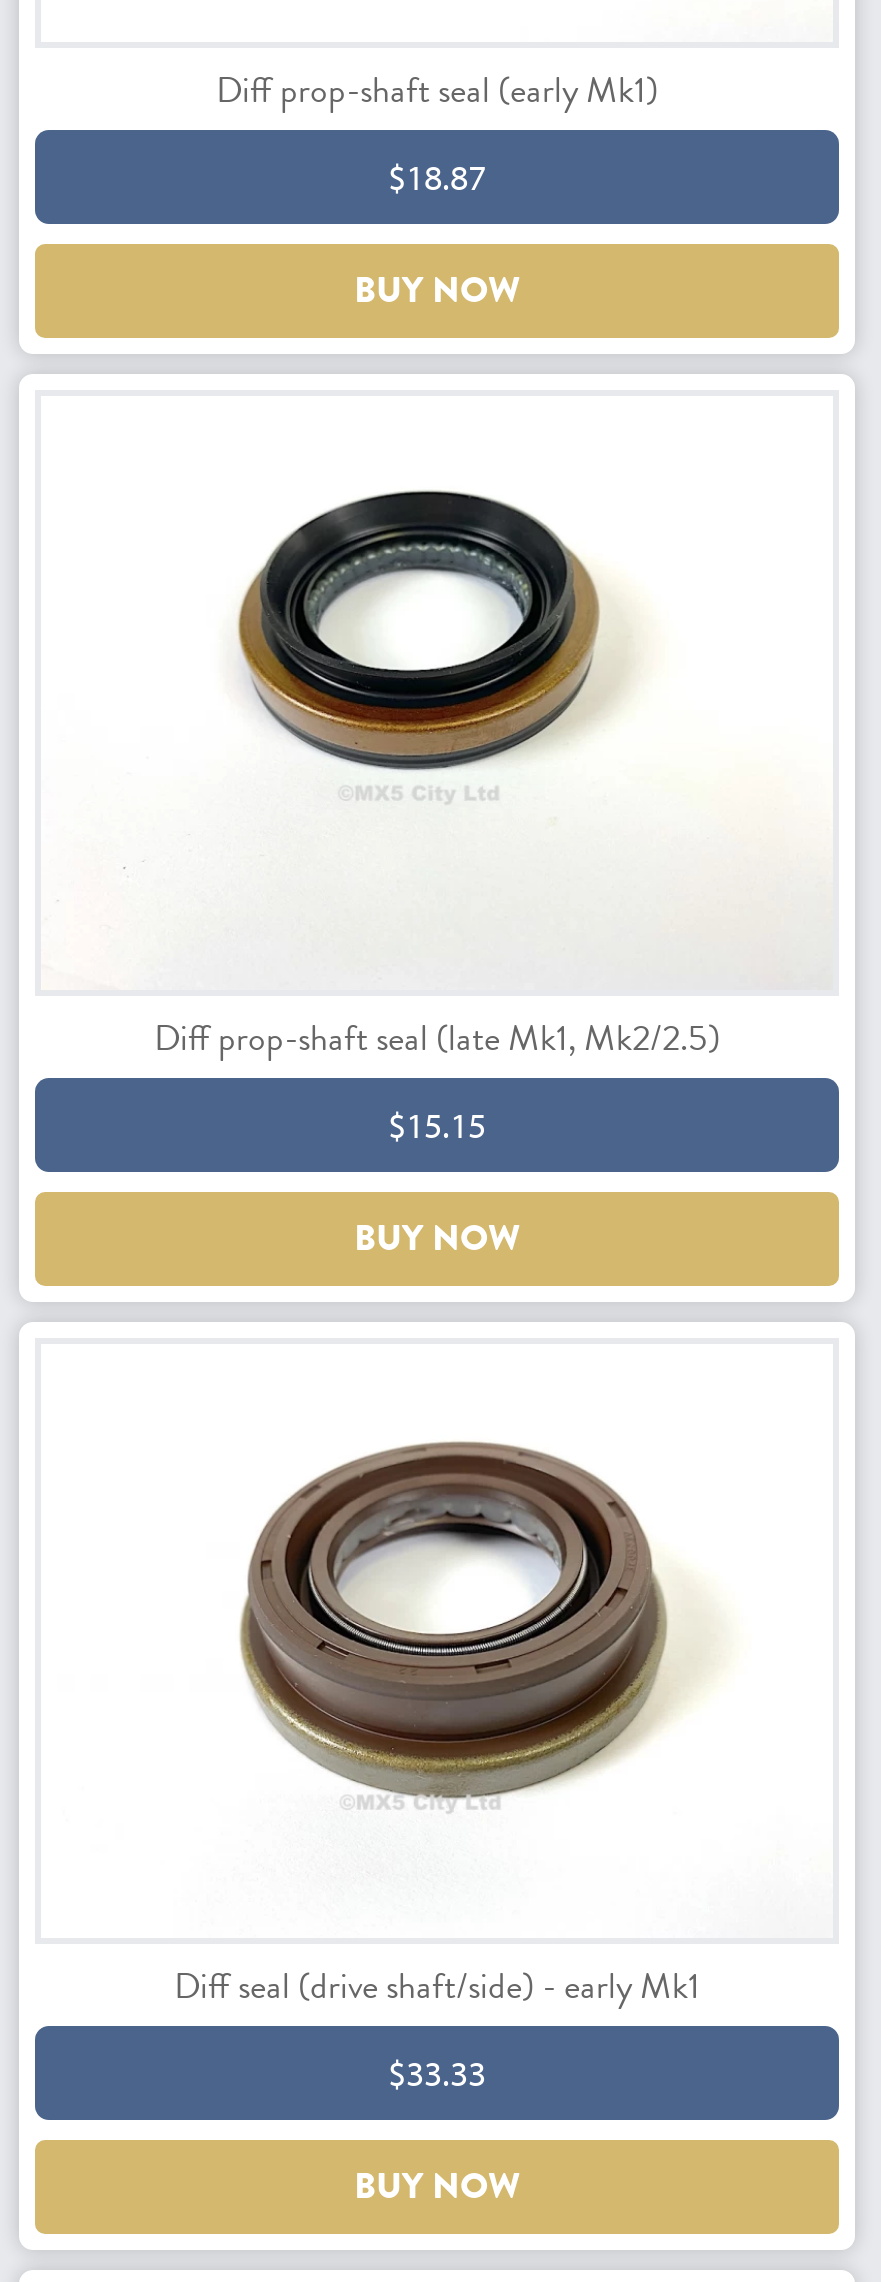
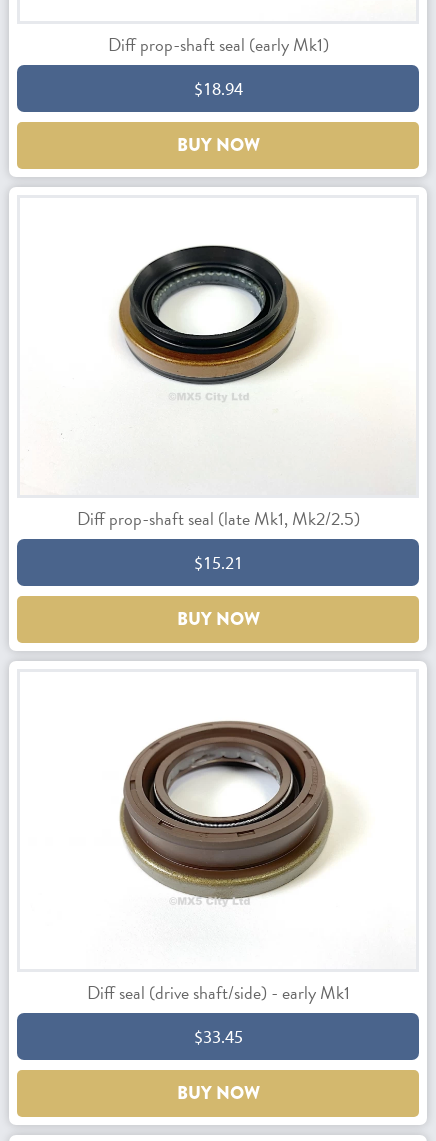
[388,155,486,201] $18.87 -> [193,77,242,100] $18.94
[388,1103,486,1149] $15.15 -> [193,551,242,574] $15.21
[388,2050,486,2096] $33.33 -> [193,1025,242,1048] $33.45

